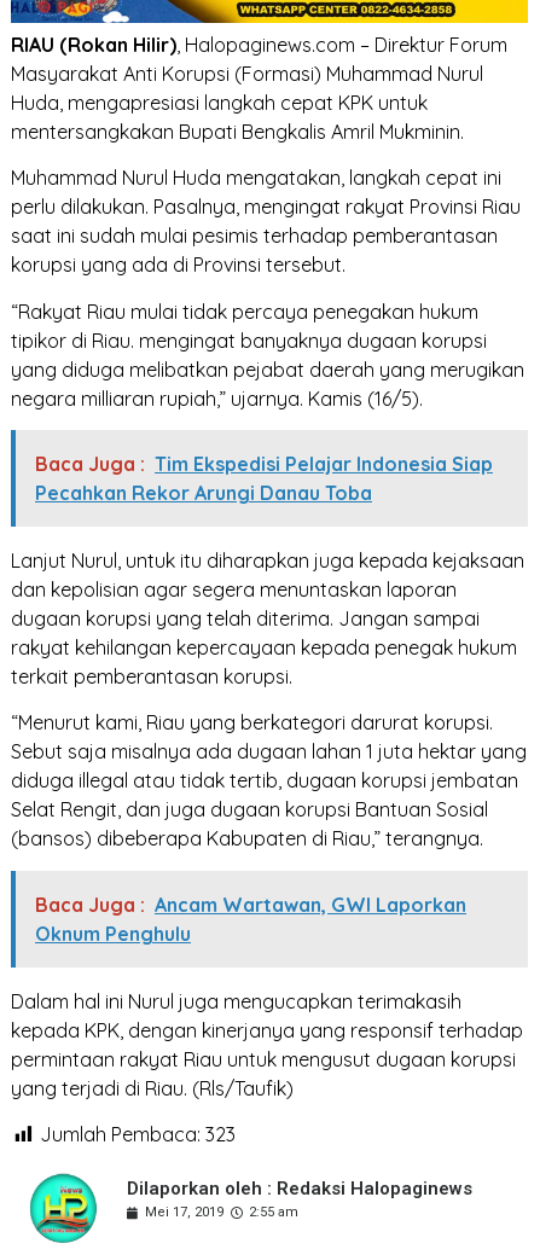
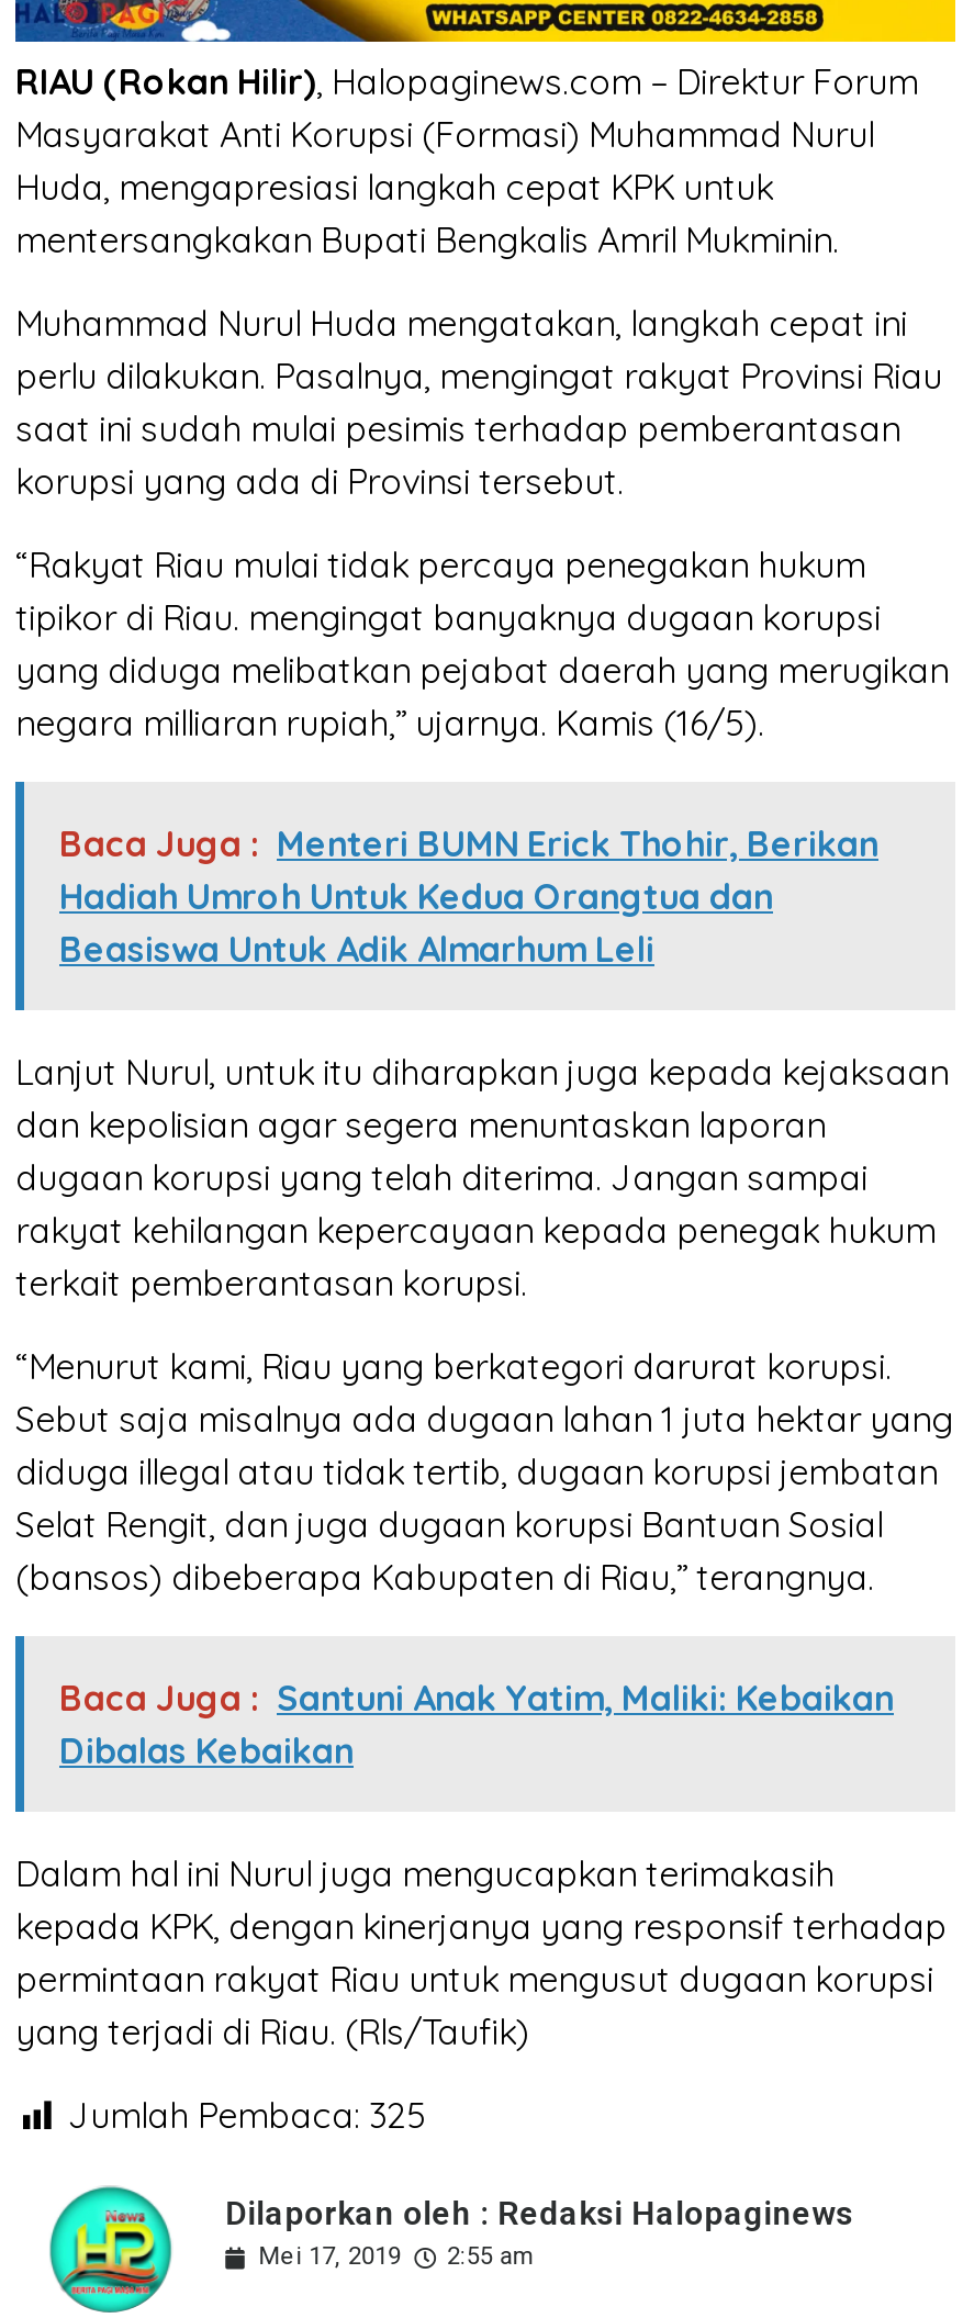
[35,452,493,505] Baca Juga : Tim Ekspedisi Pelajar Indonesia Siap | Pecahkan Rekor Arungi Danau Toba -> [59,821,878,971] Baca Juga : Menteri BUMN Erick Thohir, Berikan | Hadiah Umroh Untuk Kedua Orangtua dan | Beasiswa Untuk Adik Almarhum Leli
[35,892,466,946] Baca Juga : Ancam Wartawan, GWI Laporkan | Oknum Penghulu -> [59,1675,894,1772] Baca Juga : Santuni Anak Yatim, Maliki: Kebaikan | Dibalas Kebaikan
[40,1122,236,1147] Jumlah Pembaca: 323 -> [68,2093,426,2137] Jumlah Pembaca: 325

